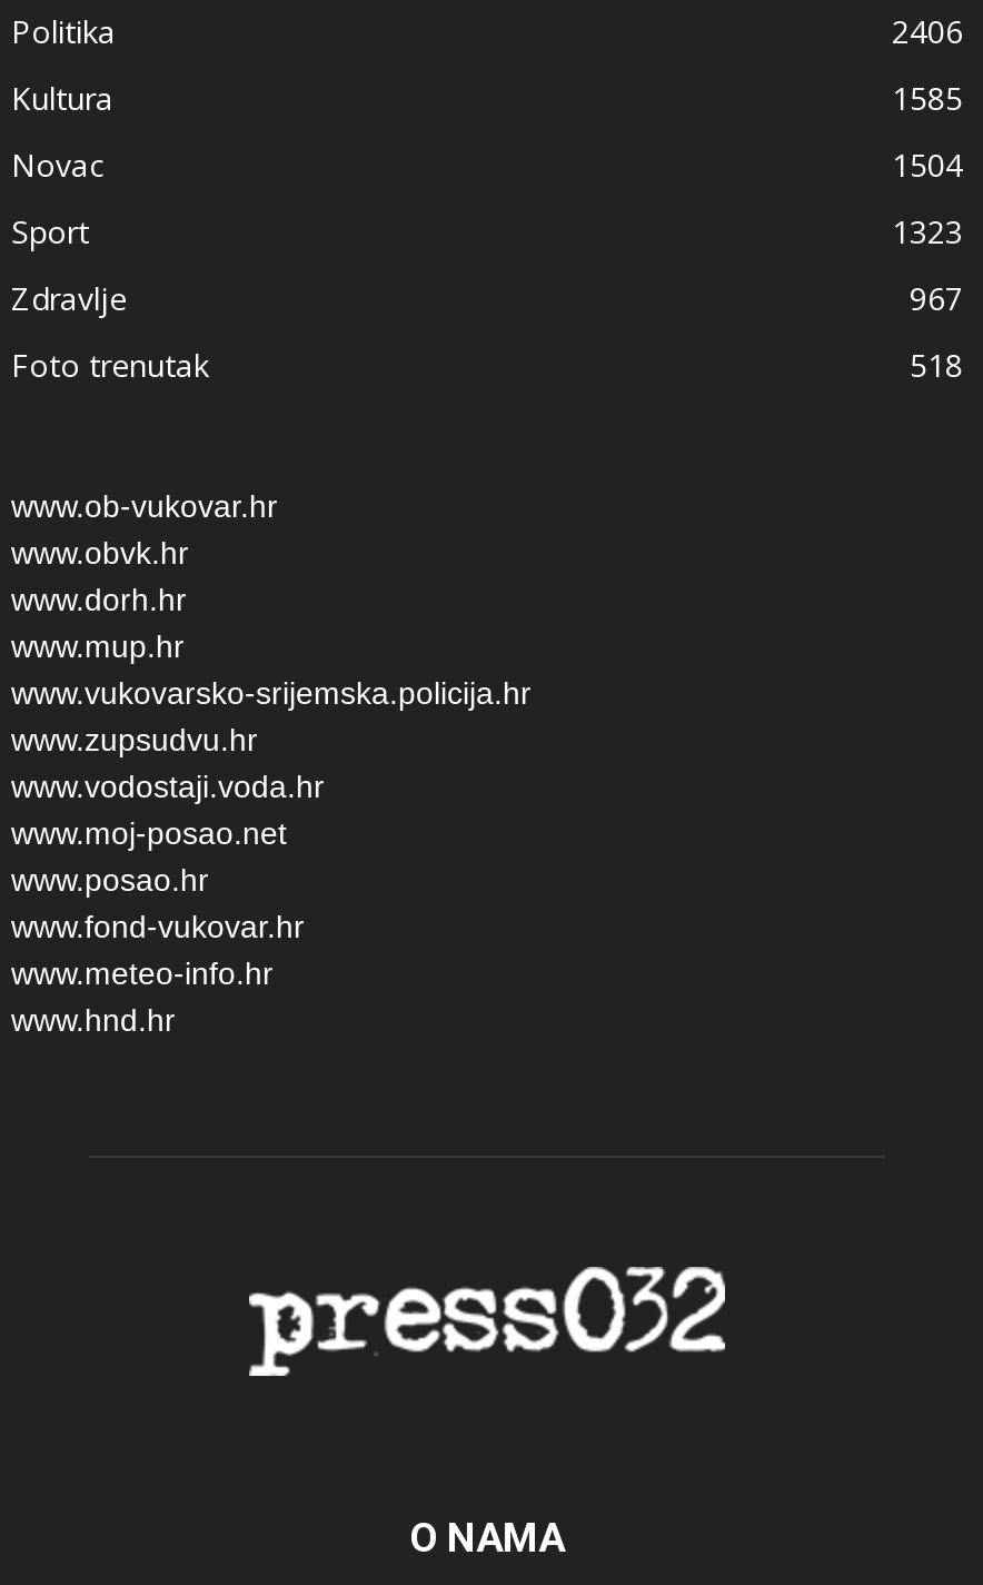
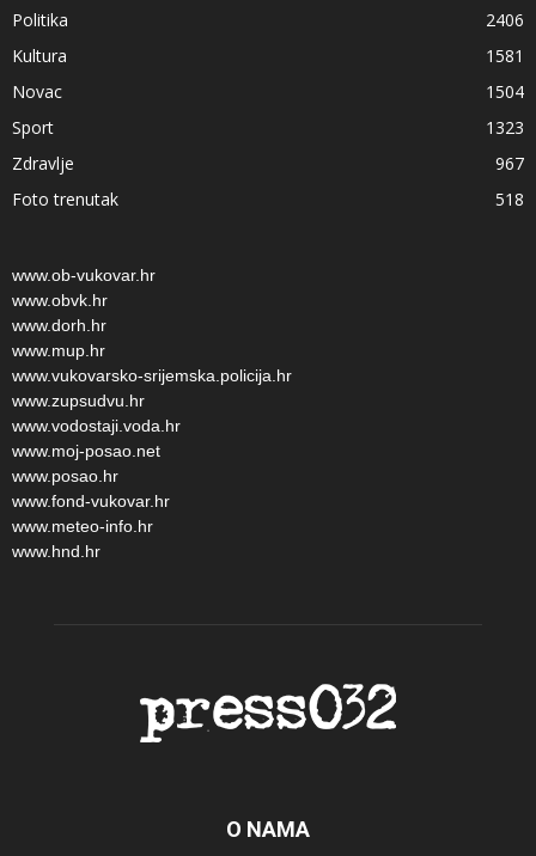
[892,78,963,120] 1585 -> [486,45,524,68] 1581

